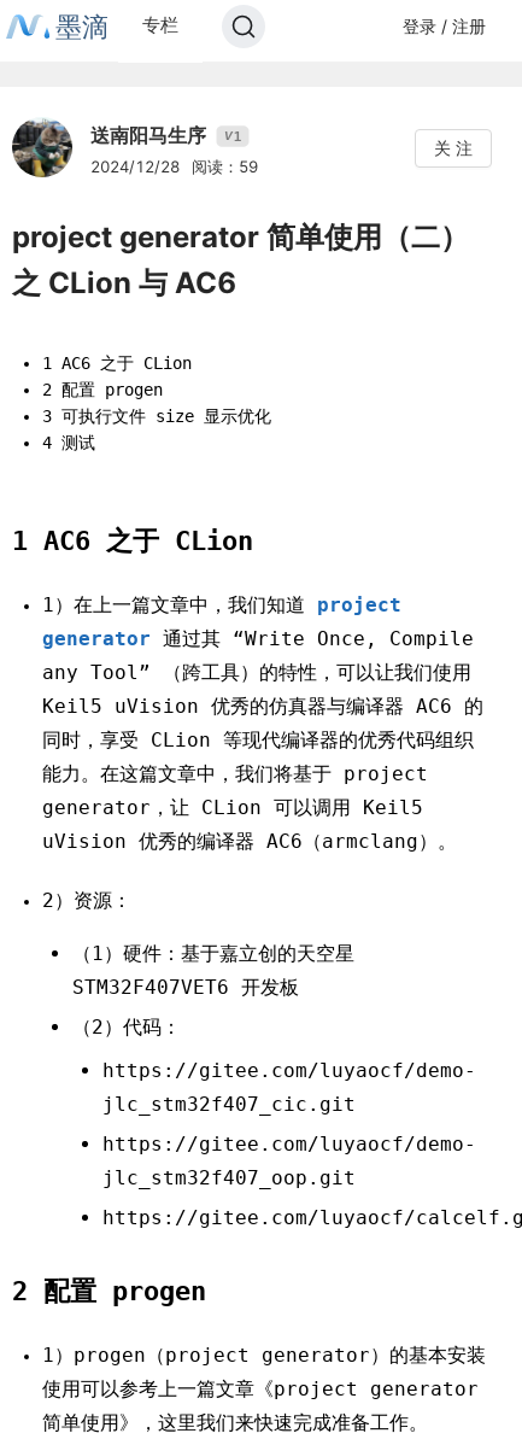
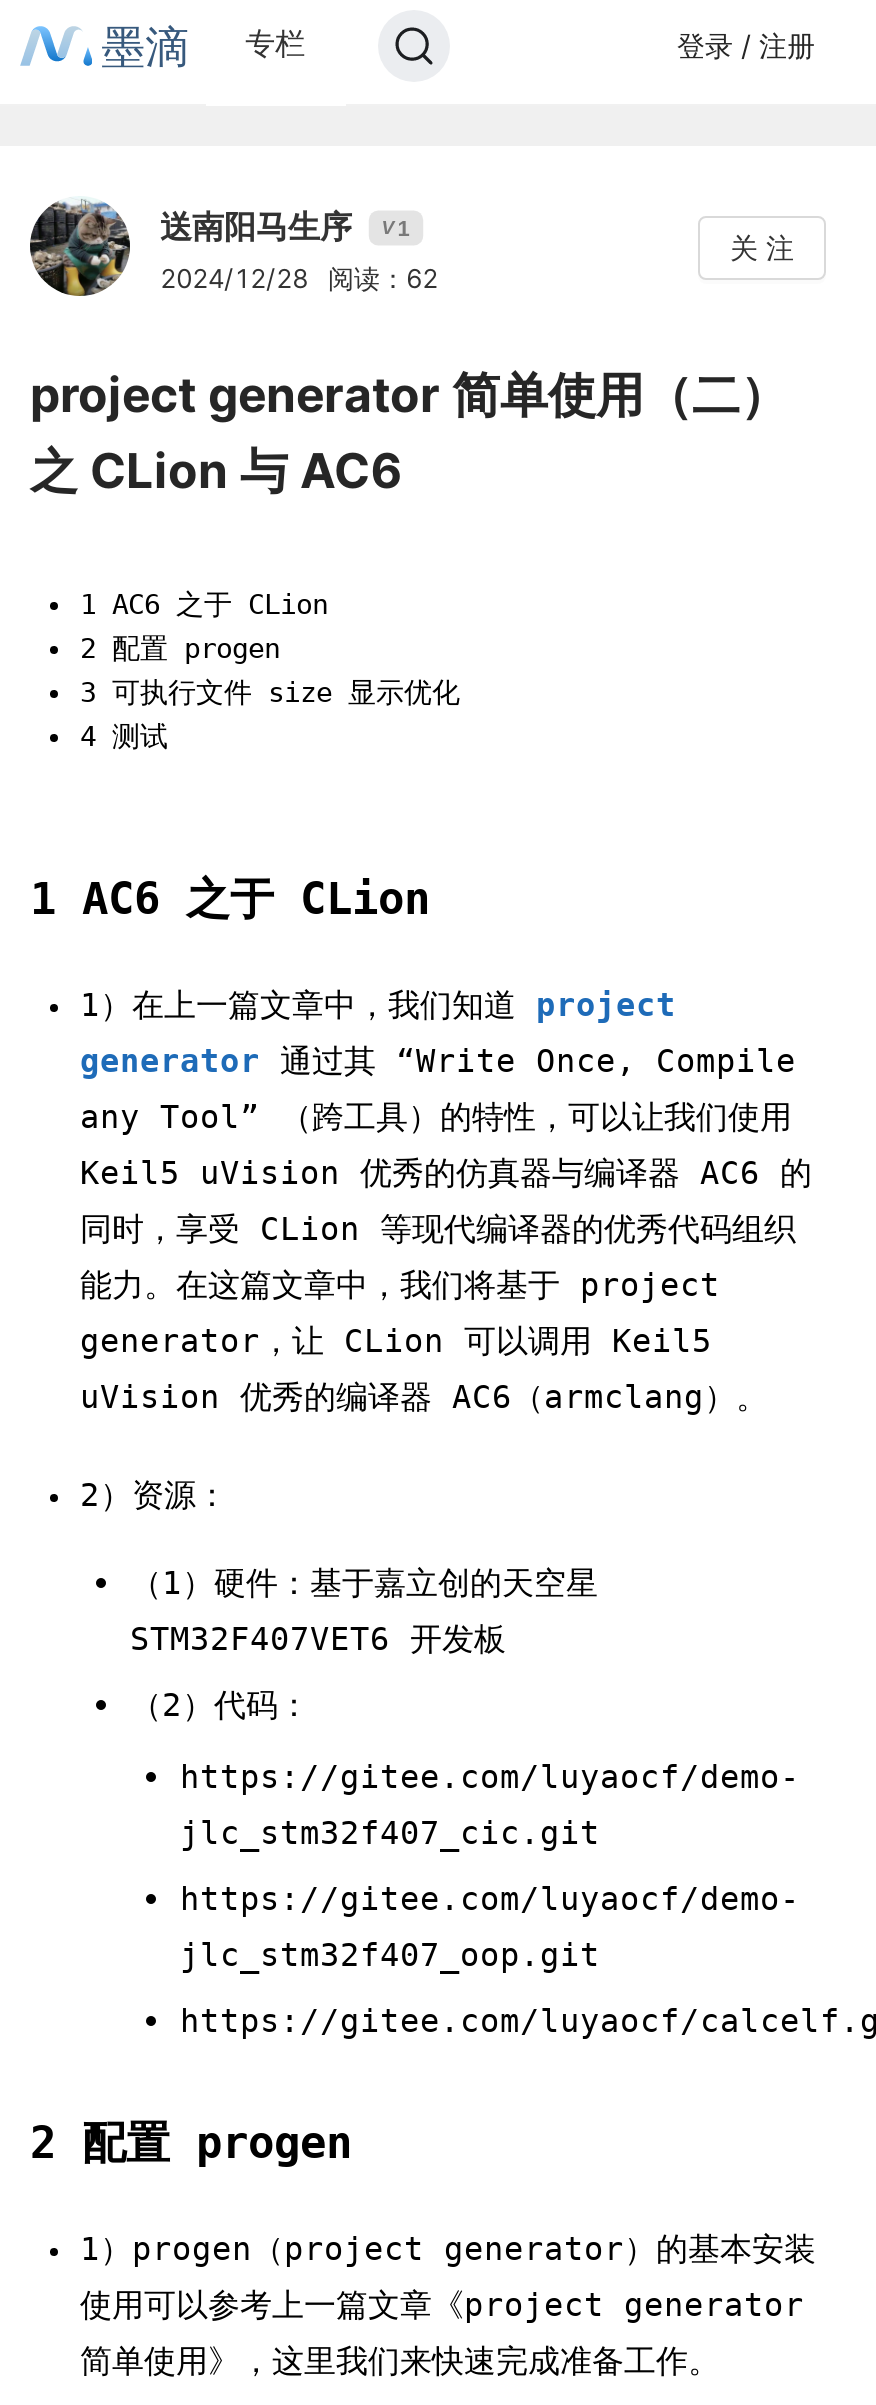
[90,157,258,176] 2024/12/28 阅读：59 -> [160,262,438,294] 2024/12/28 阅读：62

